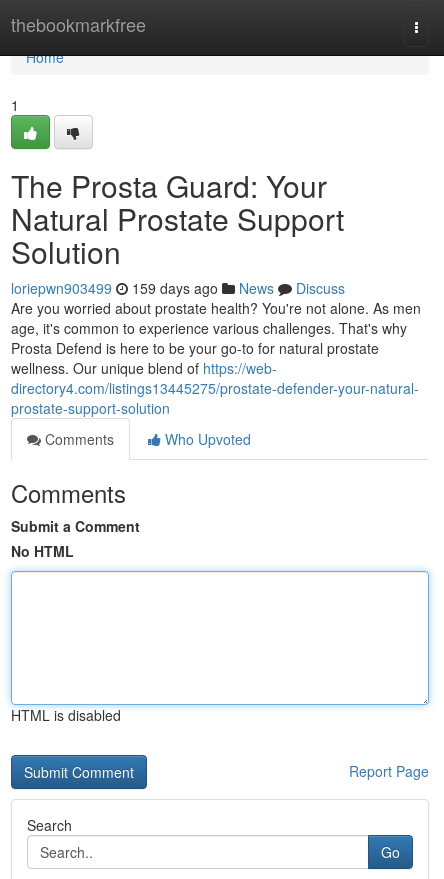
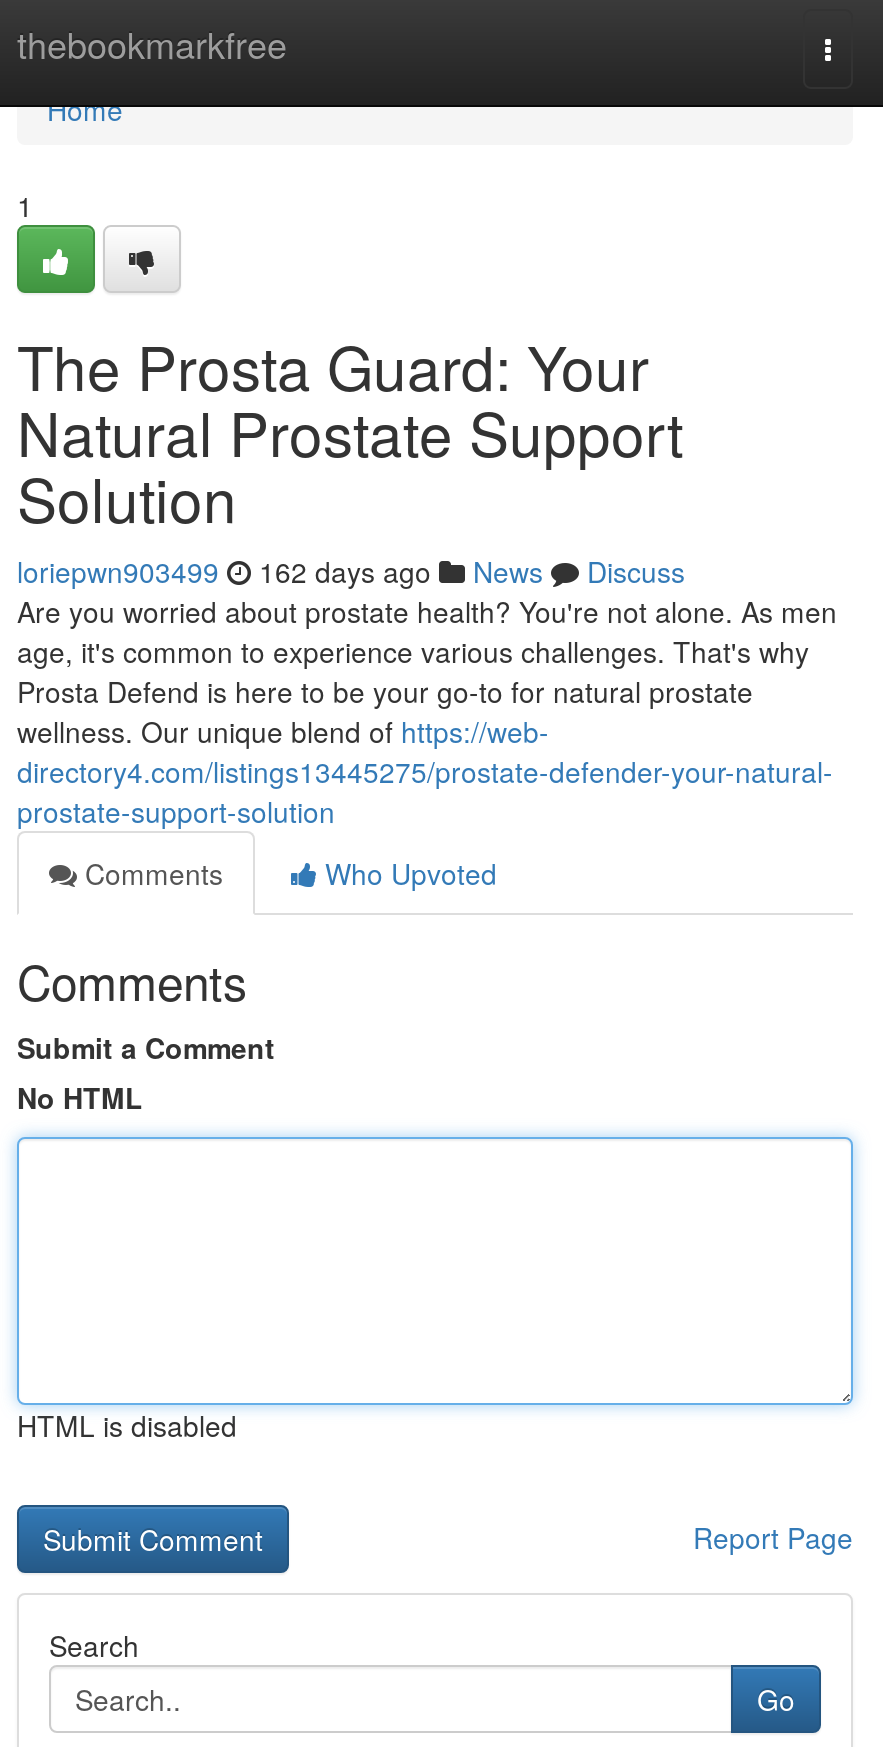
[11,278,345,298] loriepwn903499 159 days ago News Discuss -> [17,551,685,591] loriepwn903499 162 days ago News Discuss

